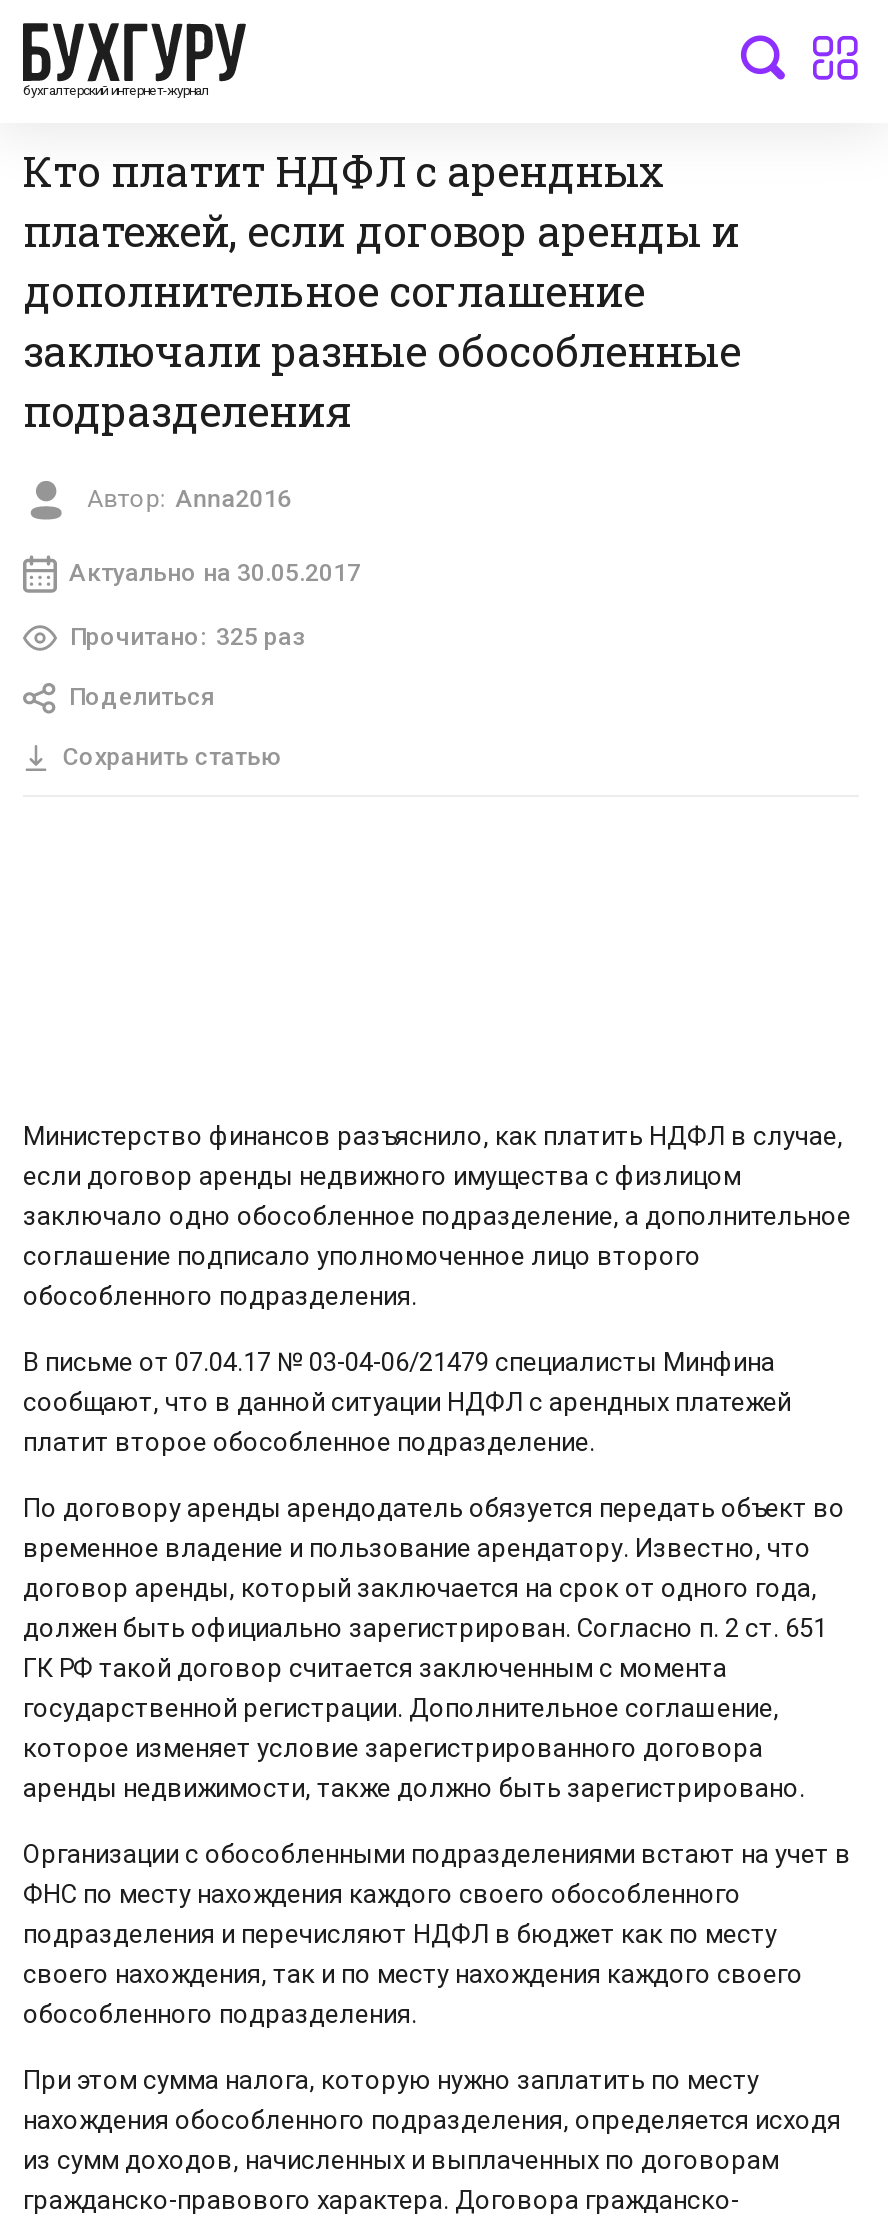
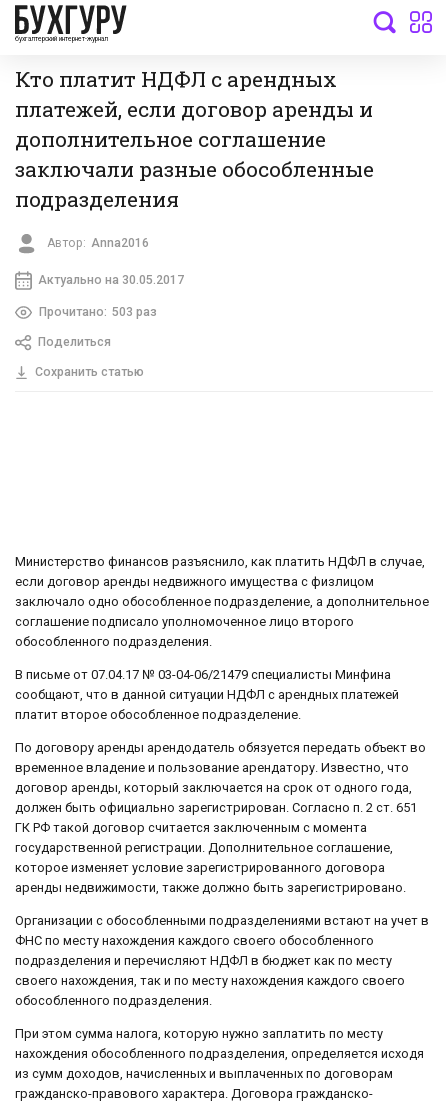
[70,622,306,650] Прочитано: 325 раз -> [38,305,156,319] Прочитано: 503 раз

